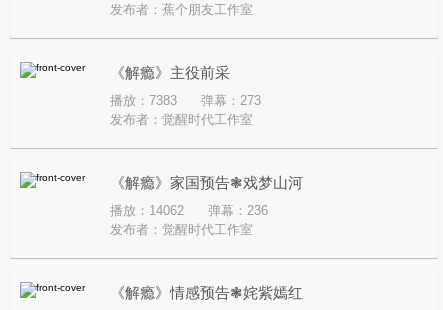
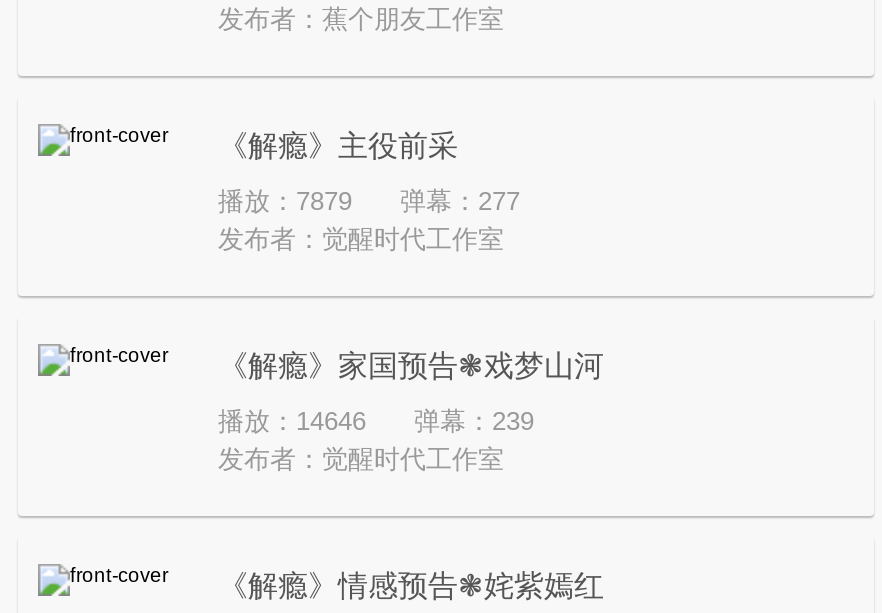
[110,93,177,108] 播放：7383 -> [218,186,352,216] 播放：7879
[201,93,261,108] 弹幕：273 -> [400,186,520,216] 弹幕：277
[110,203,184,218] 播放：14062 -> [218,406,366,436] 播放：14646
[208,203,268,218] 弹幕：236 -> [414,406,534,436] 弹幕：239

